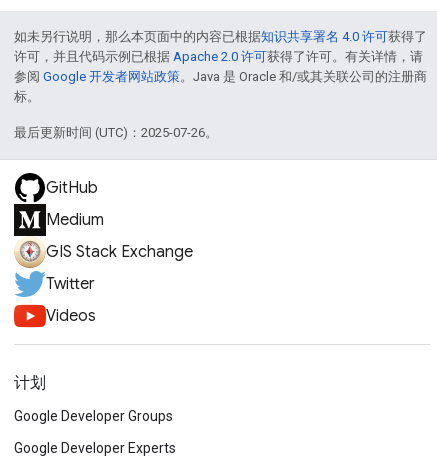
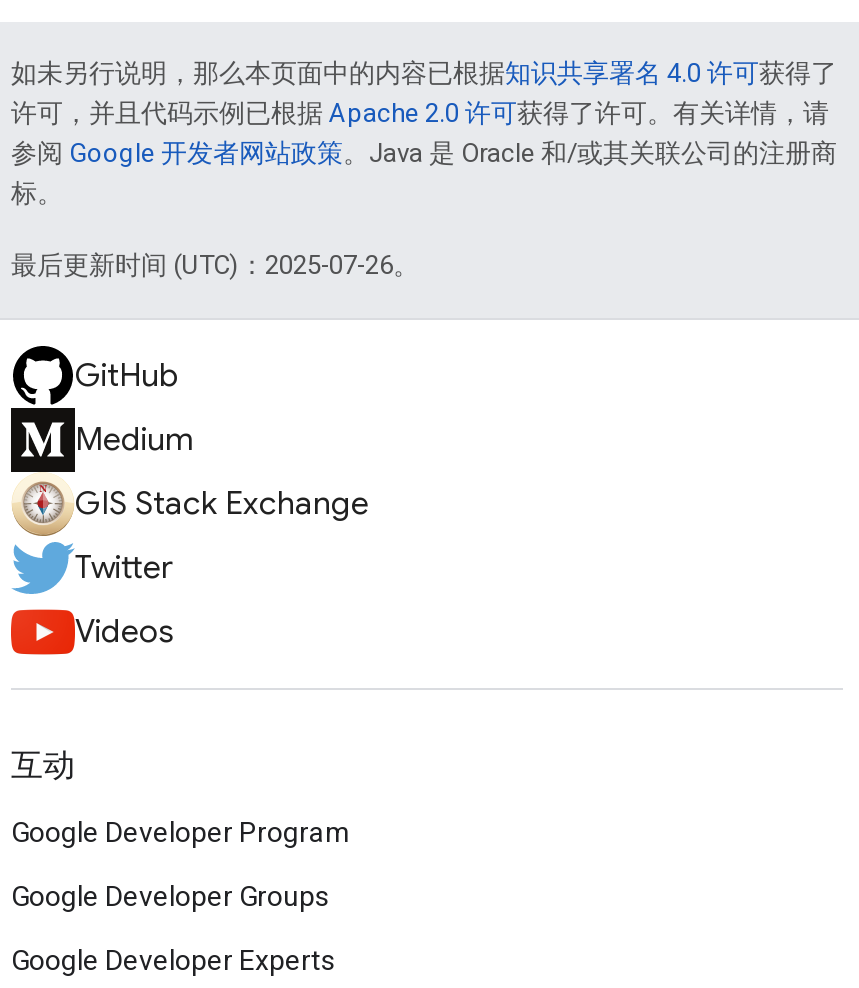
[14,373,46,393] 计划 -> [11,746,351,848] 互动 | Google Developer Program

